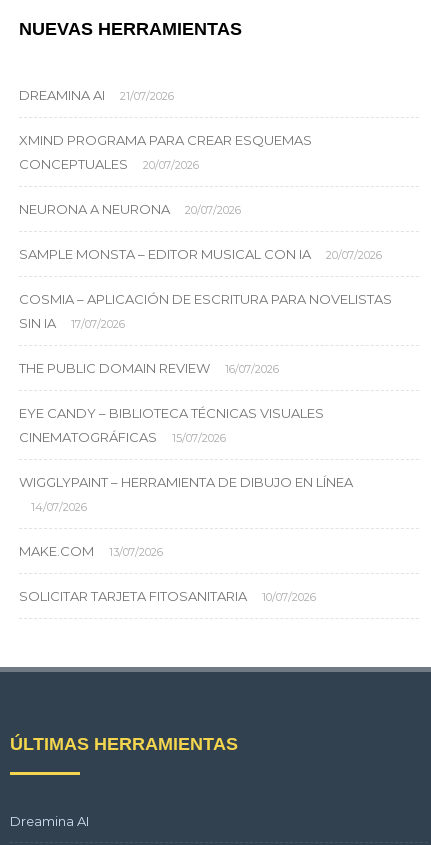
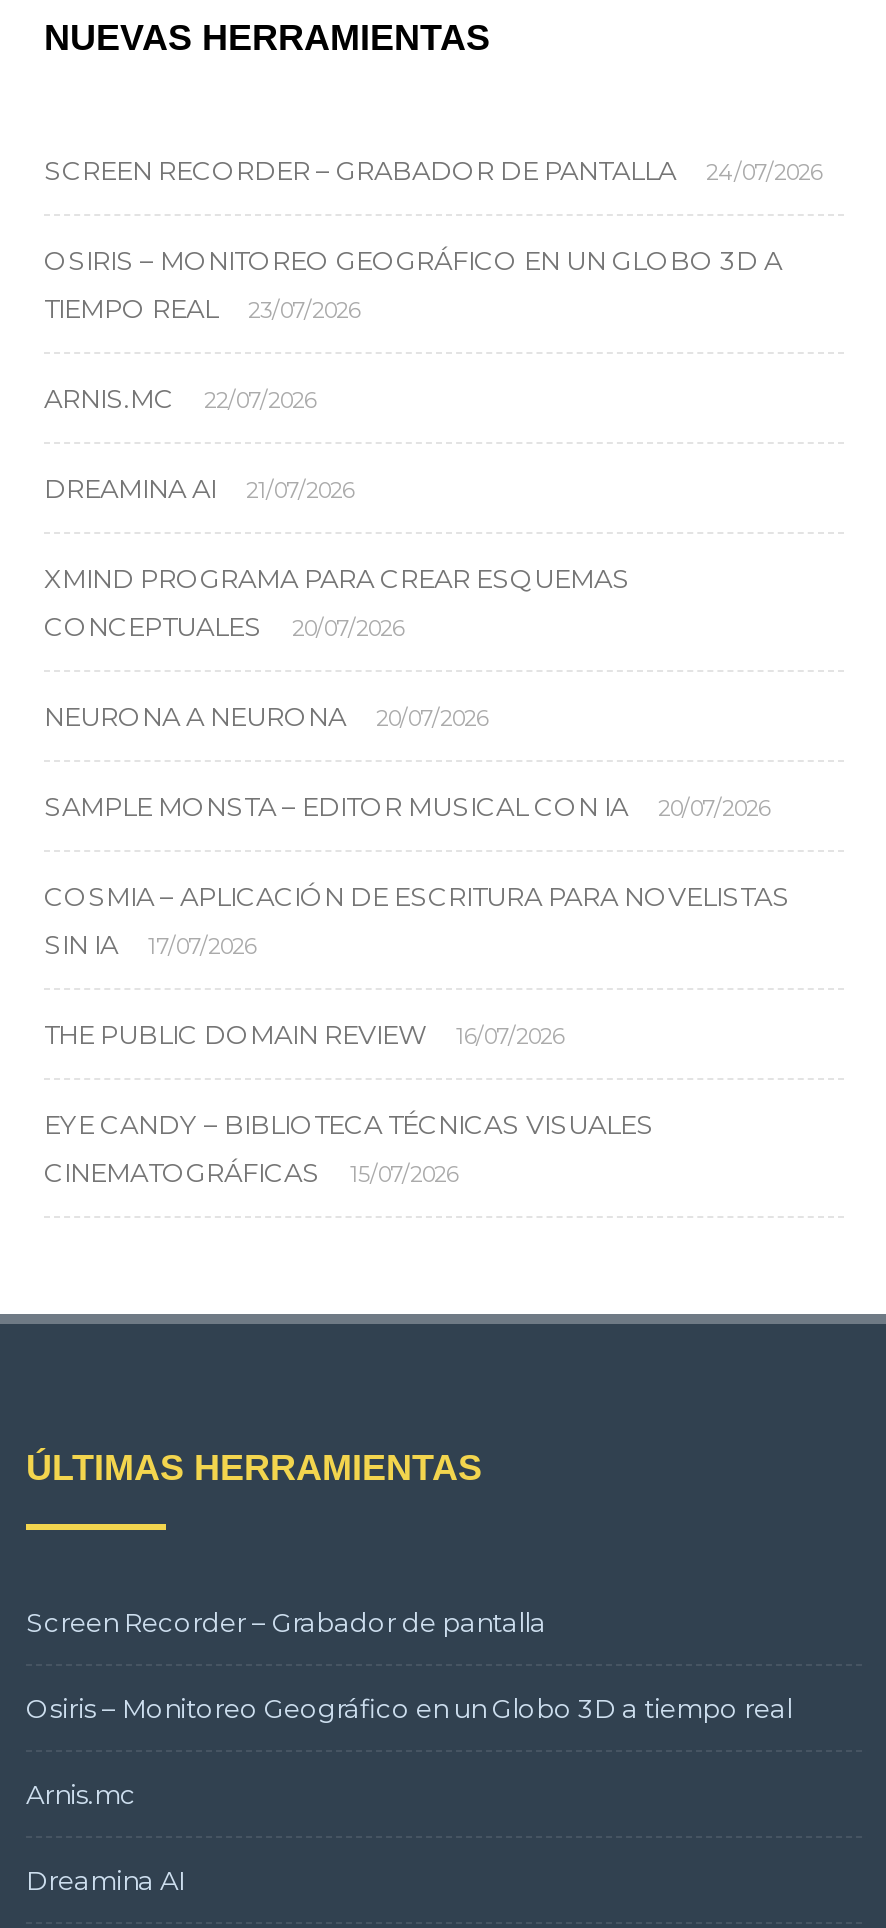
none -> [44,154,822,414] SCREEN RECORDER – GRABADOR DE PANTALLA | 24/07/2026 | OSIRIS – MONITOREO GEOGRÁFICO EN UN GLOBO 3D A | TIEMPO REAL | 23/07/2026 | ARNIS.MC | 22/07/2026
moved [19,87,392,445] -> [44,472,790,1188]: DREAMINA AI | 21/07/2026 | XMIND PROGRAMA PARA CREAR ESQUEMAS | ... | CINEMATOGRÁFICAS | 15/07/2026
[19,474,353,604] WIGGLYPAINT – HERRAMIENTA DE DIBUJO EN LÍNEA | 14/07/2026 | MAKE.COM | 13/07/2026 | SOLICITAR TARJETA FITOSANITARIA | 10/07/2026 -> none
none -> [26,1606,792,1810] Screen Recorder – Grabador de pantalla | Osiris – Monitoreo Geográfico en un Globo 3D a tiempo real | Arnis.mc

